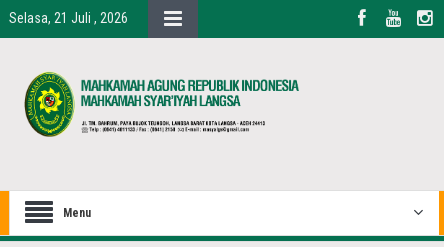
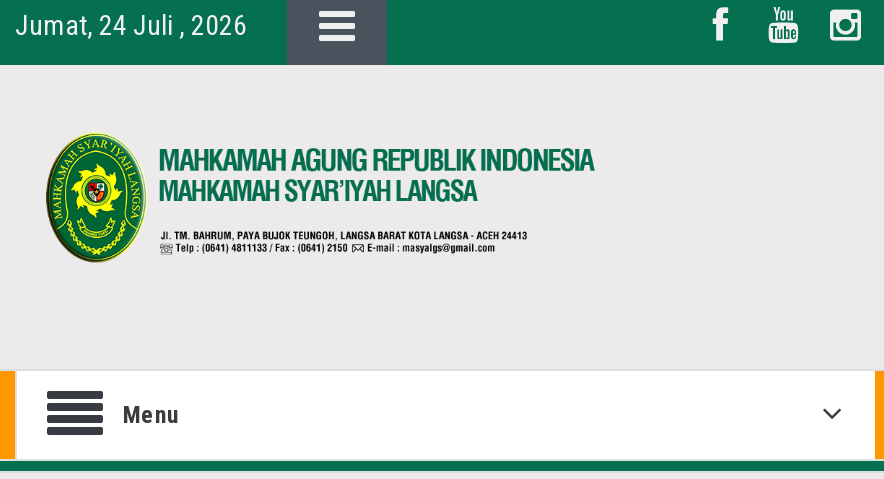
[9,10,128,26] Selasa, 21 Juli , 2026 -> [15,9,247,41] Jumat, 24 Juli , 2026

